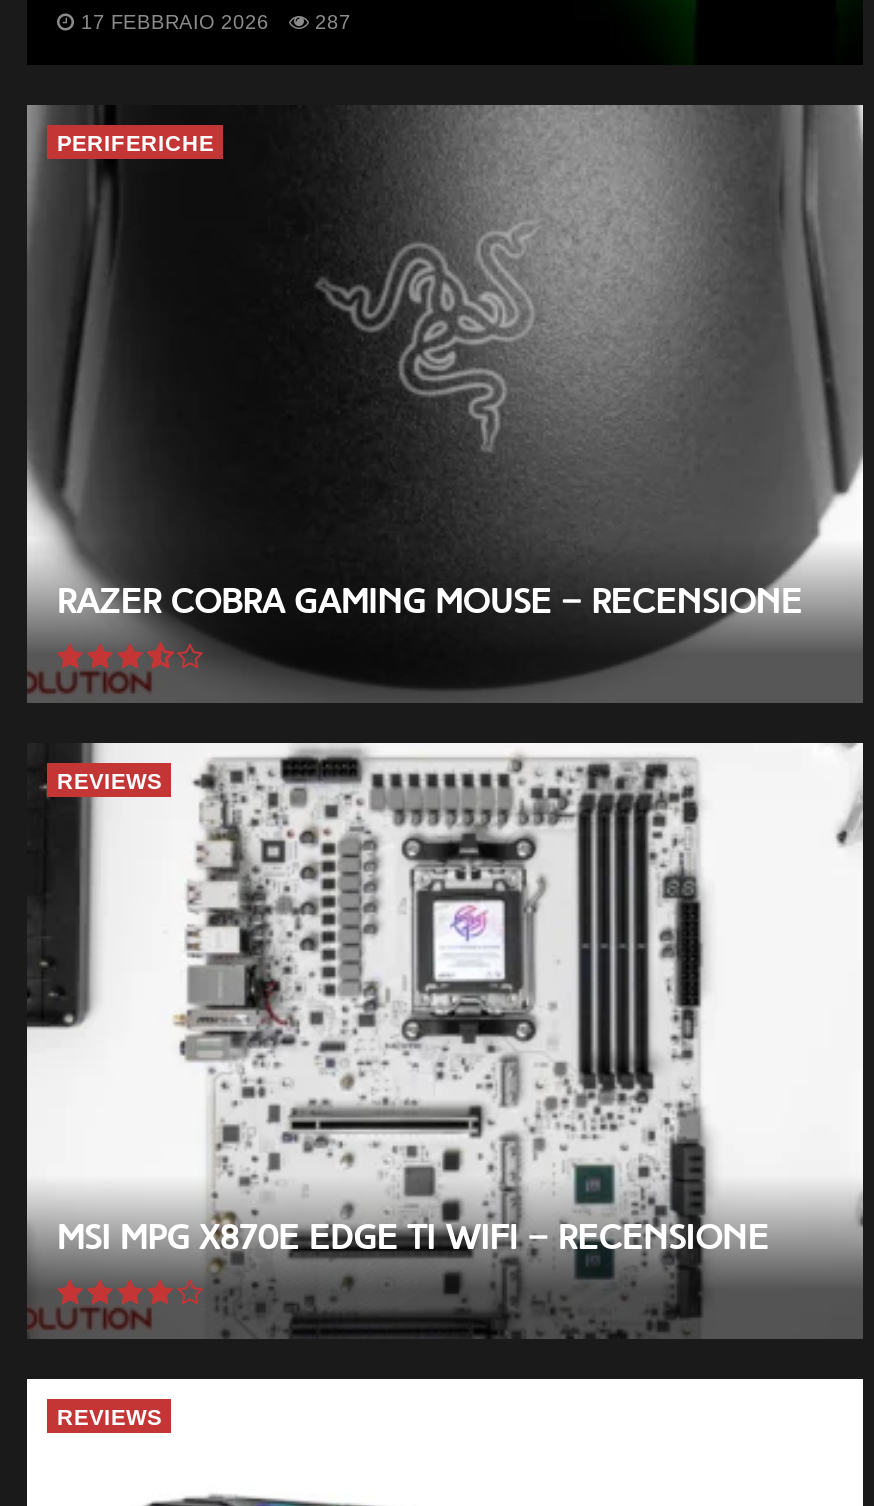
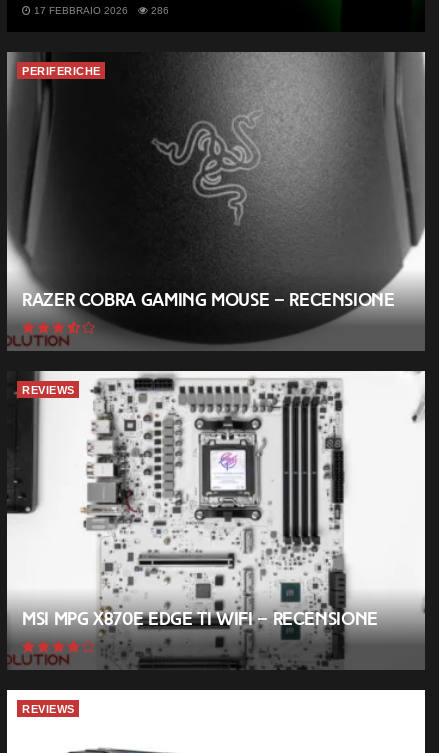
[75,11,351,33] 17 FEBBRAIO 2026 287 -> [31,5,169,16] 17 FEBBRAIO 2026 286

